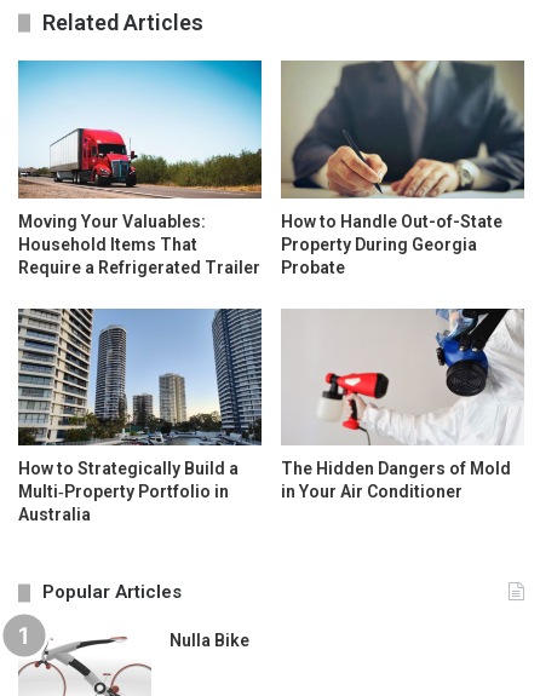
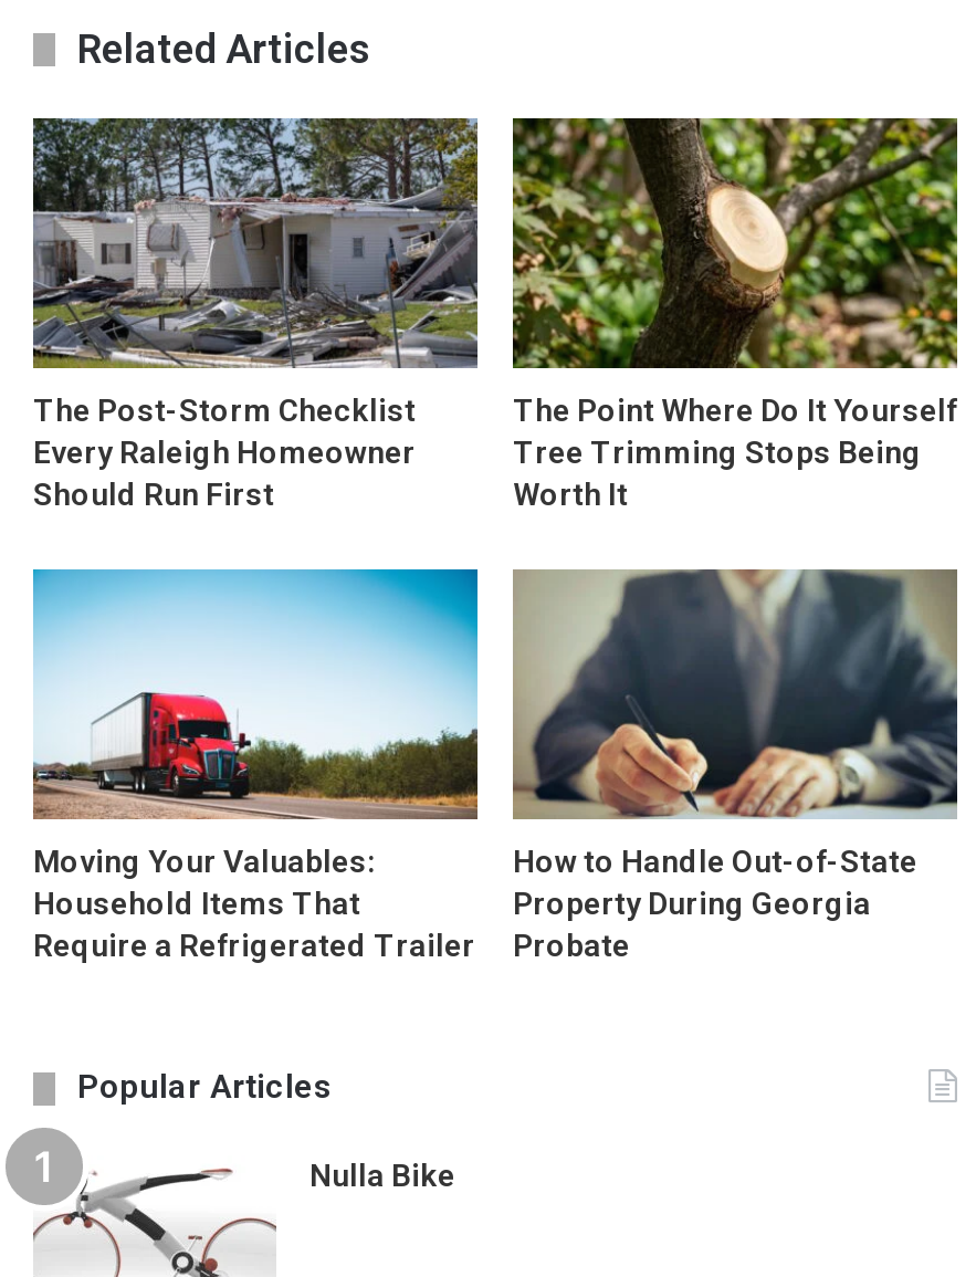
none -> [31,116,480,512] [image] | The Post-Storm Checklist | Every Raleigh Homeowner | Should Run First
none -> [513,116,959,512] [image] | The Point Where Do It Yourself | Tree Trimming Stops Being | Worth It
moved [18,59,527,277] -> [33,565,962,963]: [image] | Moving Your Valuables: | Household Items That | Require a Refrigerated Trailer | How to Handle Out-of-State | Property During Georgia | Probate
[17,307,263,524] [image] | How to Strategically Build a | Multi‑Property Portfolio in | Australia -> none
[281,307,524,501] [image] | The Hidden Dangers of Mold | in Your Air Conditioner -> none

